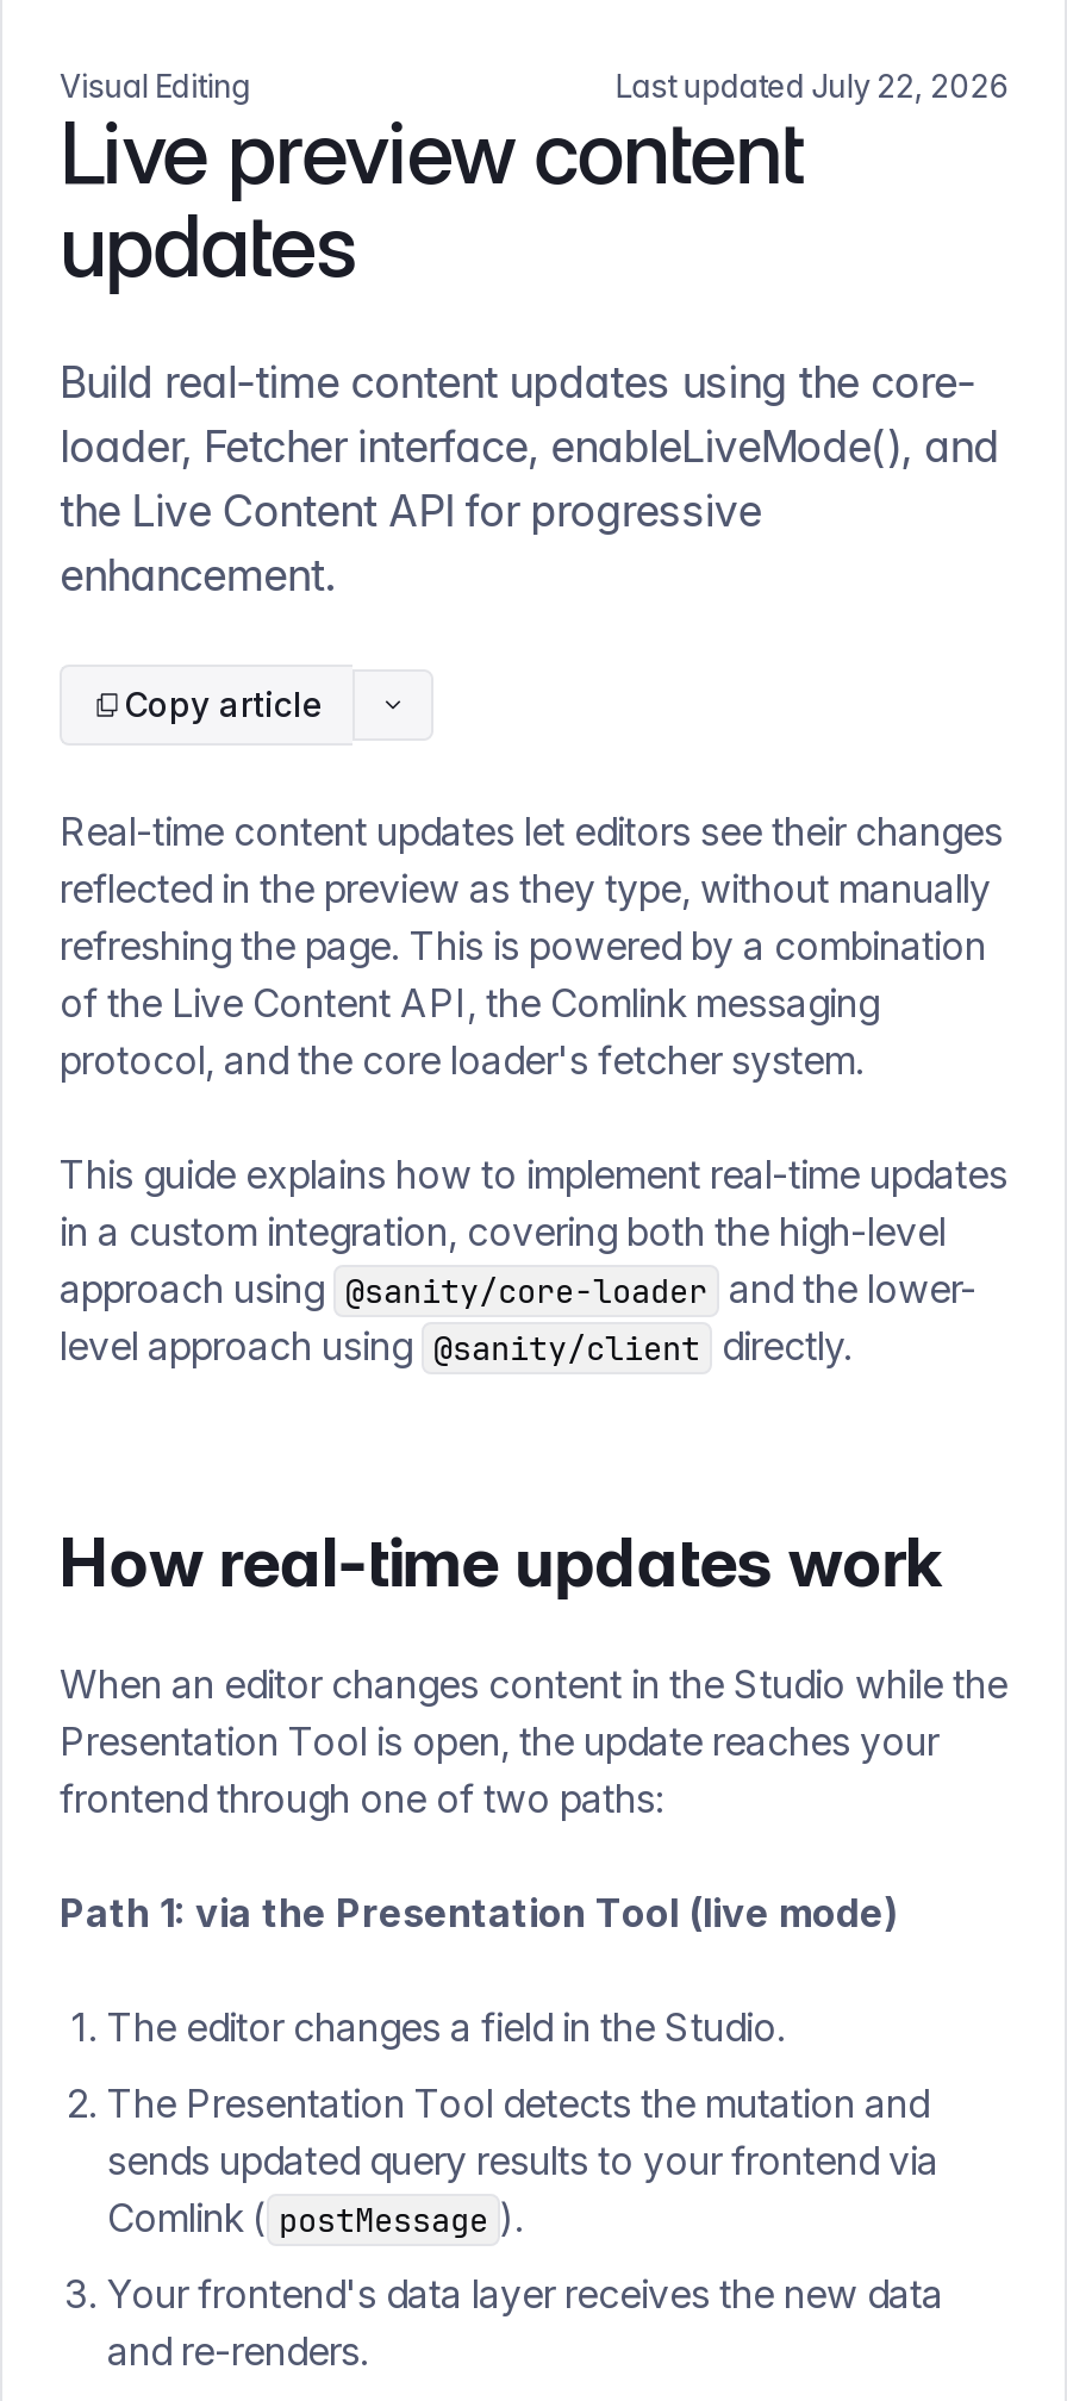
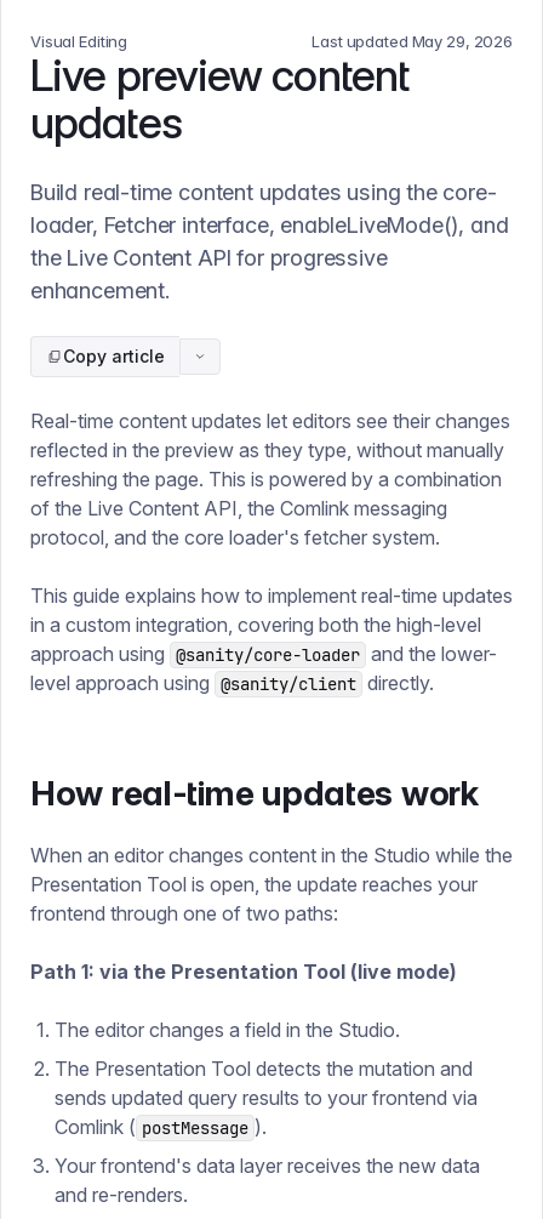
[615,67,1007,105] Last updated July 22, 2026 -> [312,32,513,51] Last updated May 29, 2026

